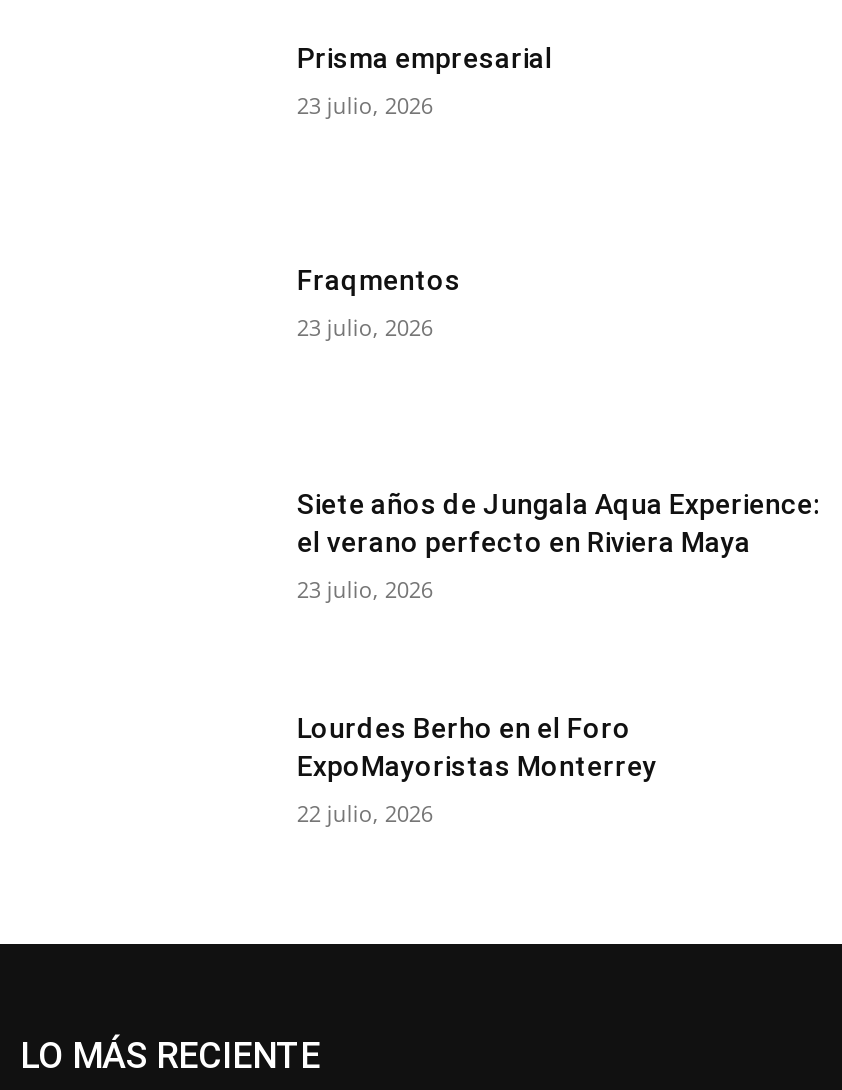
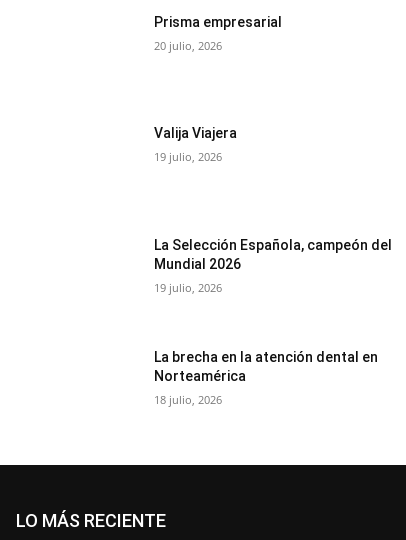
[297,90,433,120] 23 julio, 2026 -> [154,38,222,53] 20 julio, 2026
[297,265,461,297] Fraqmentos -> [154,125,237,141] Valija Viajera
[297,313,433,343] 23 julio, 2026 -> [154,149,222,164] 19 julio, 2026
[297,488,821,558] Siete años de Jungala Aqua Experience: | el verano perfecto en Riviera Maya -> [154,237,392,272] La Selección Española, campeón del | Mundial 2026
[297,574,433,604] 23 julio, 2026 -> [154,280,222,295] 19 julio, 2026
[297,712,657,782] Lourdes Berho en el Foro | ExpoMayoristas Monterrey -> [154,349,378,384] La brecha en la atención dental en | Norteamérica
[297,798,433,828] 22 julio, 2026 -> [154,392,222,407] 18 julio, 2026

